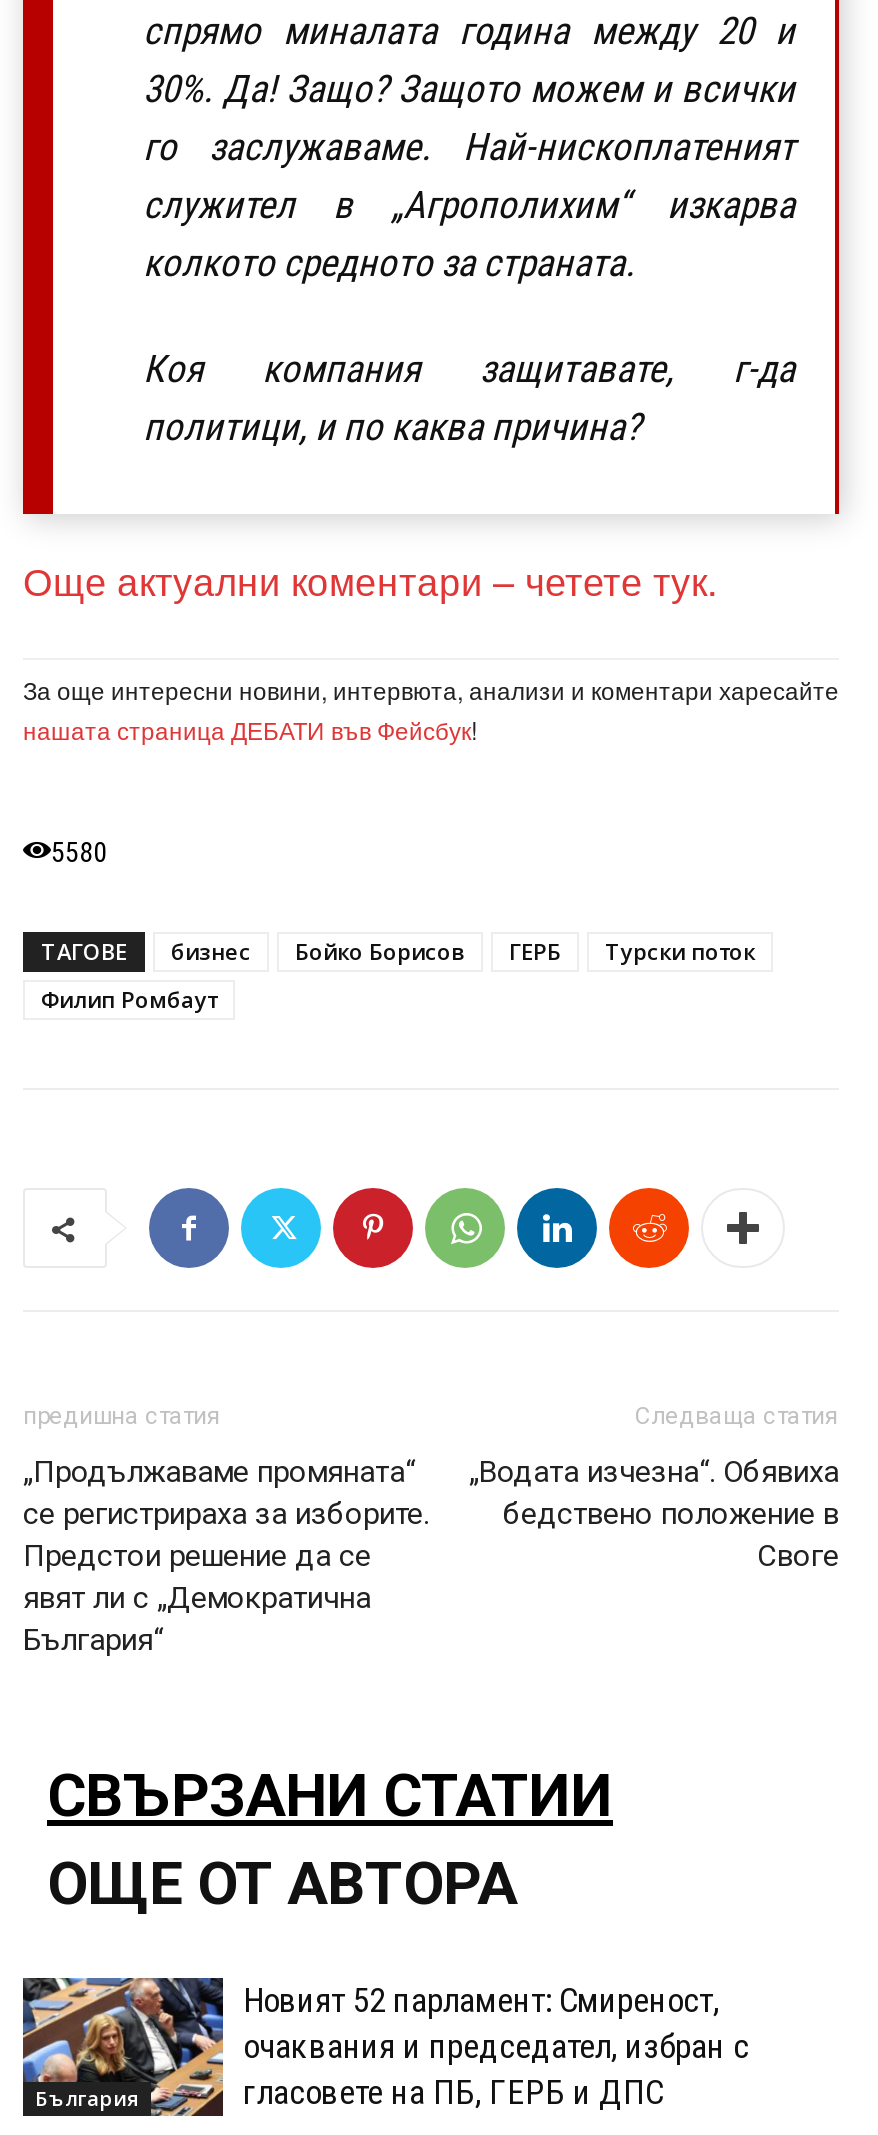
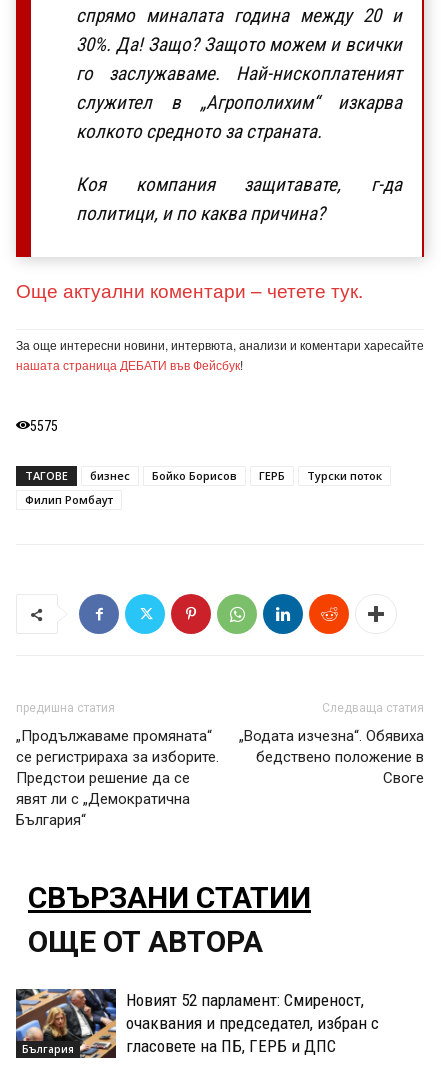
[51,836,107,868] 5580 -> [30,418,58,434] 5575

